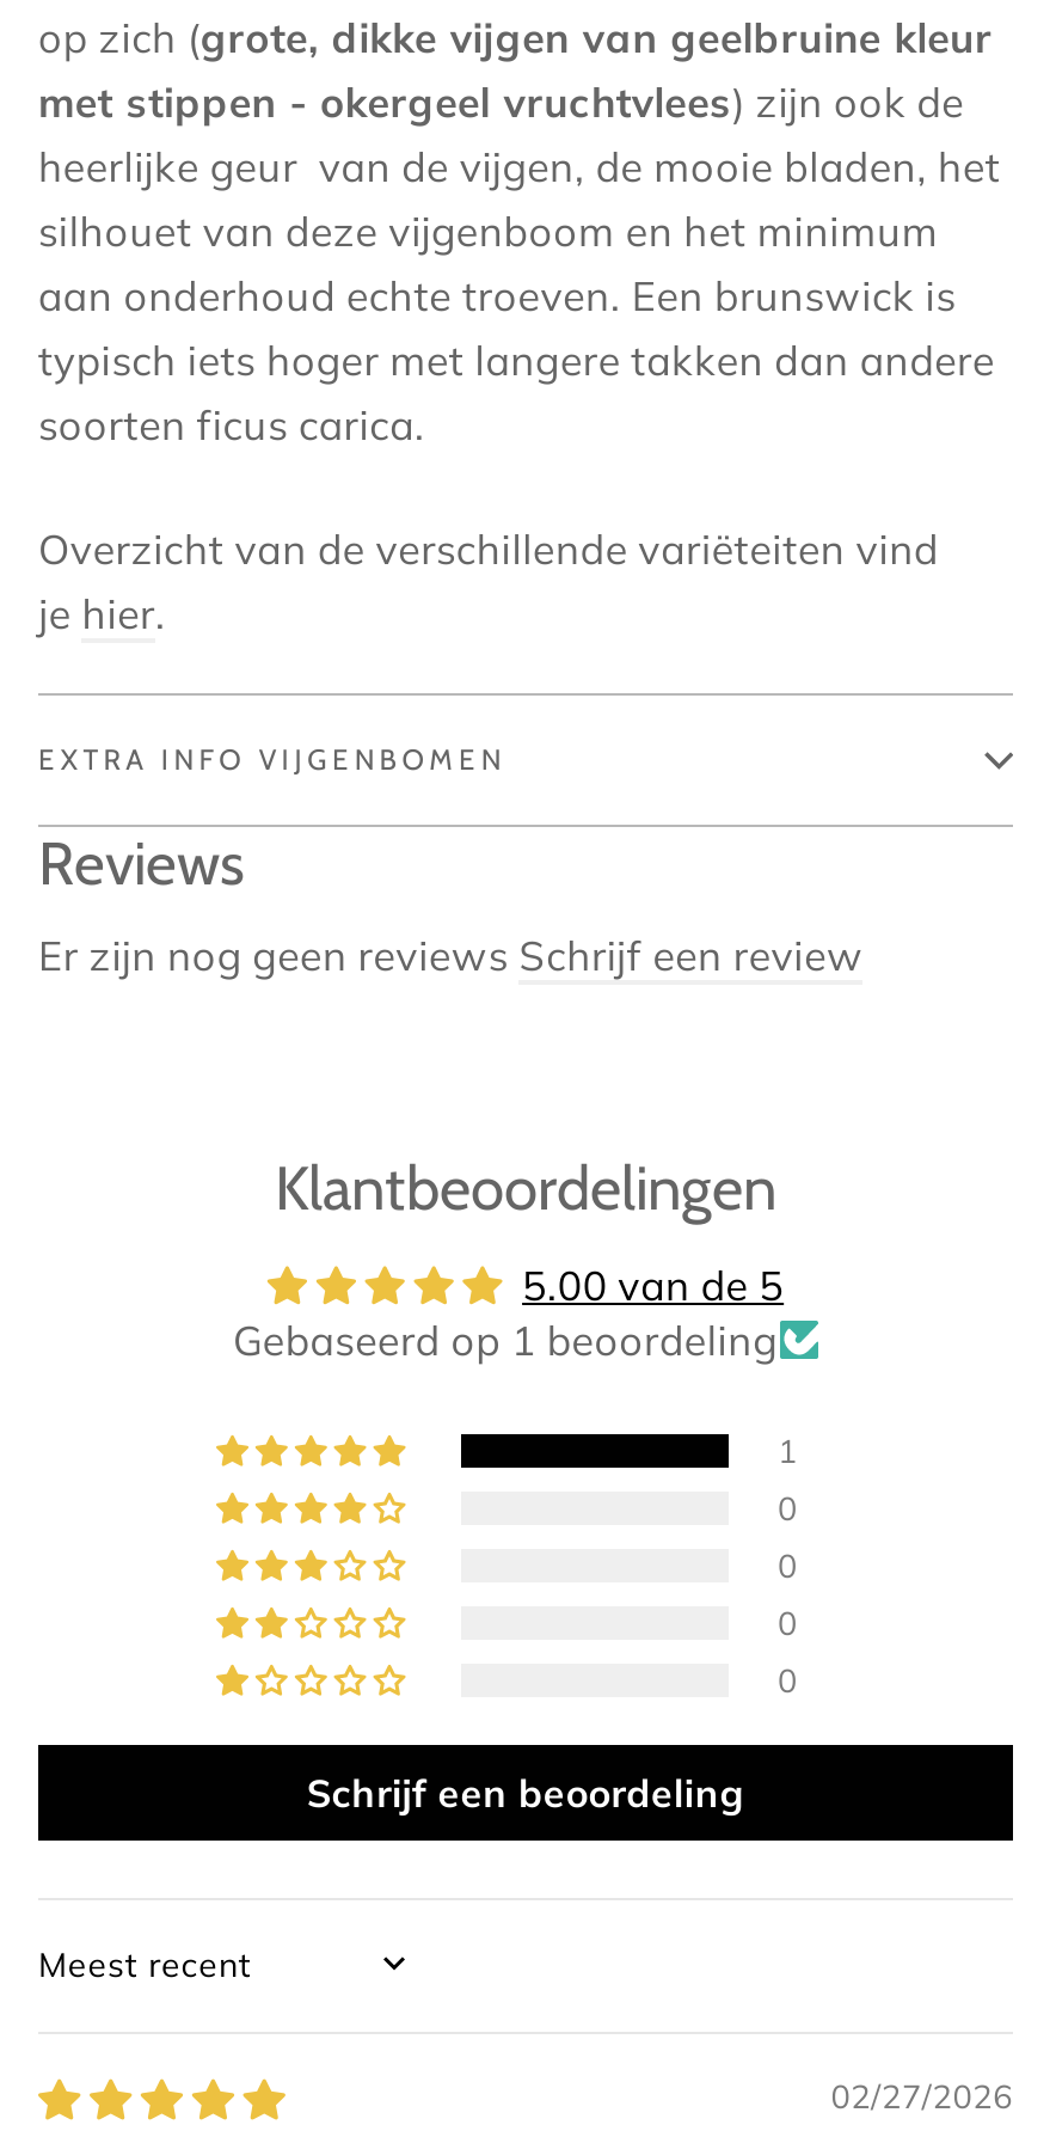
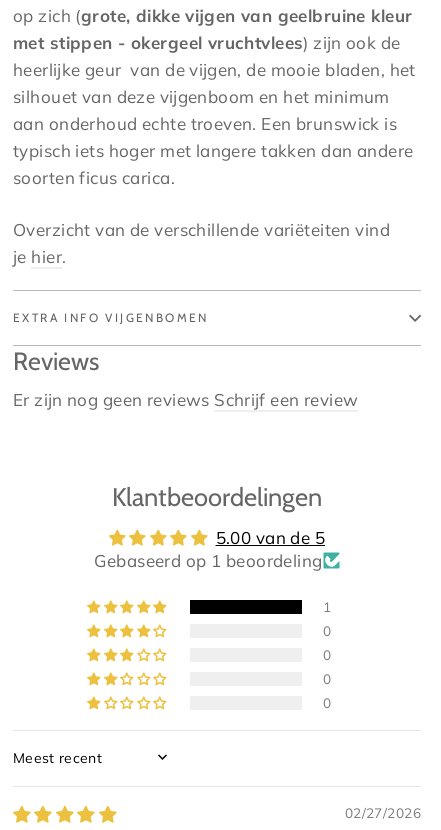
[307,1768,745,1816] Schrijf een beoordeling -> none

